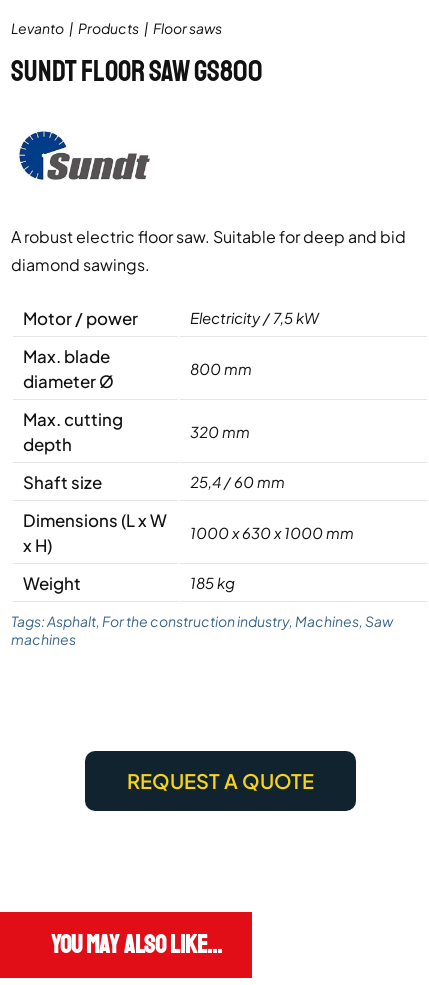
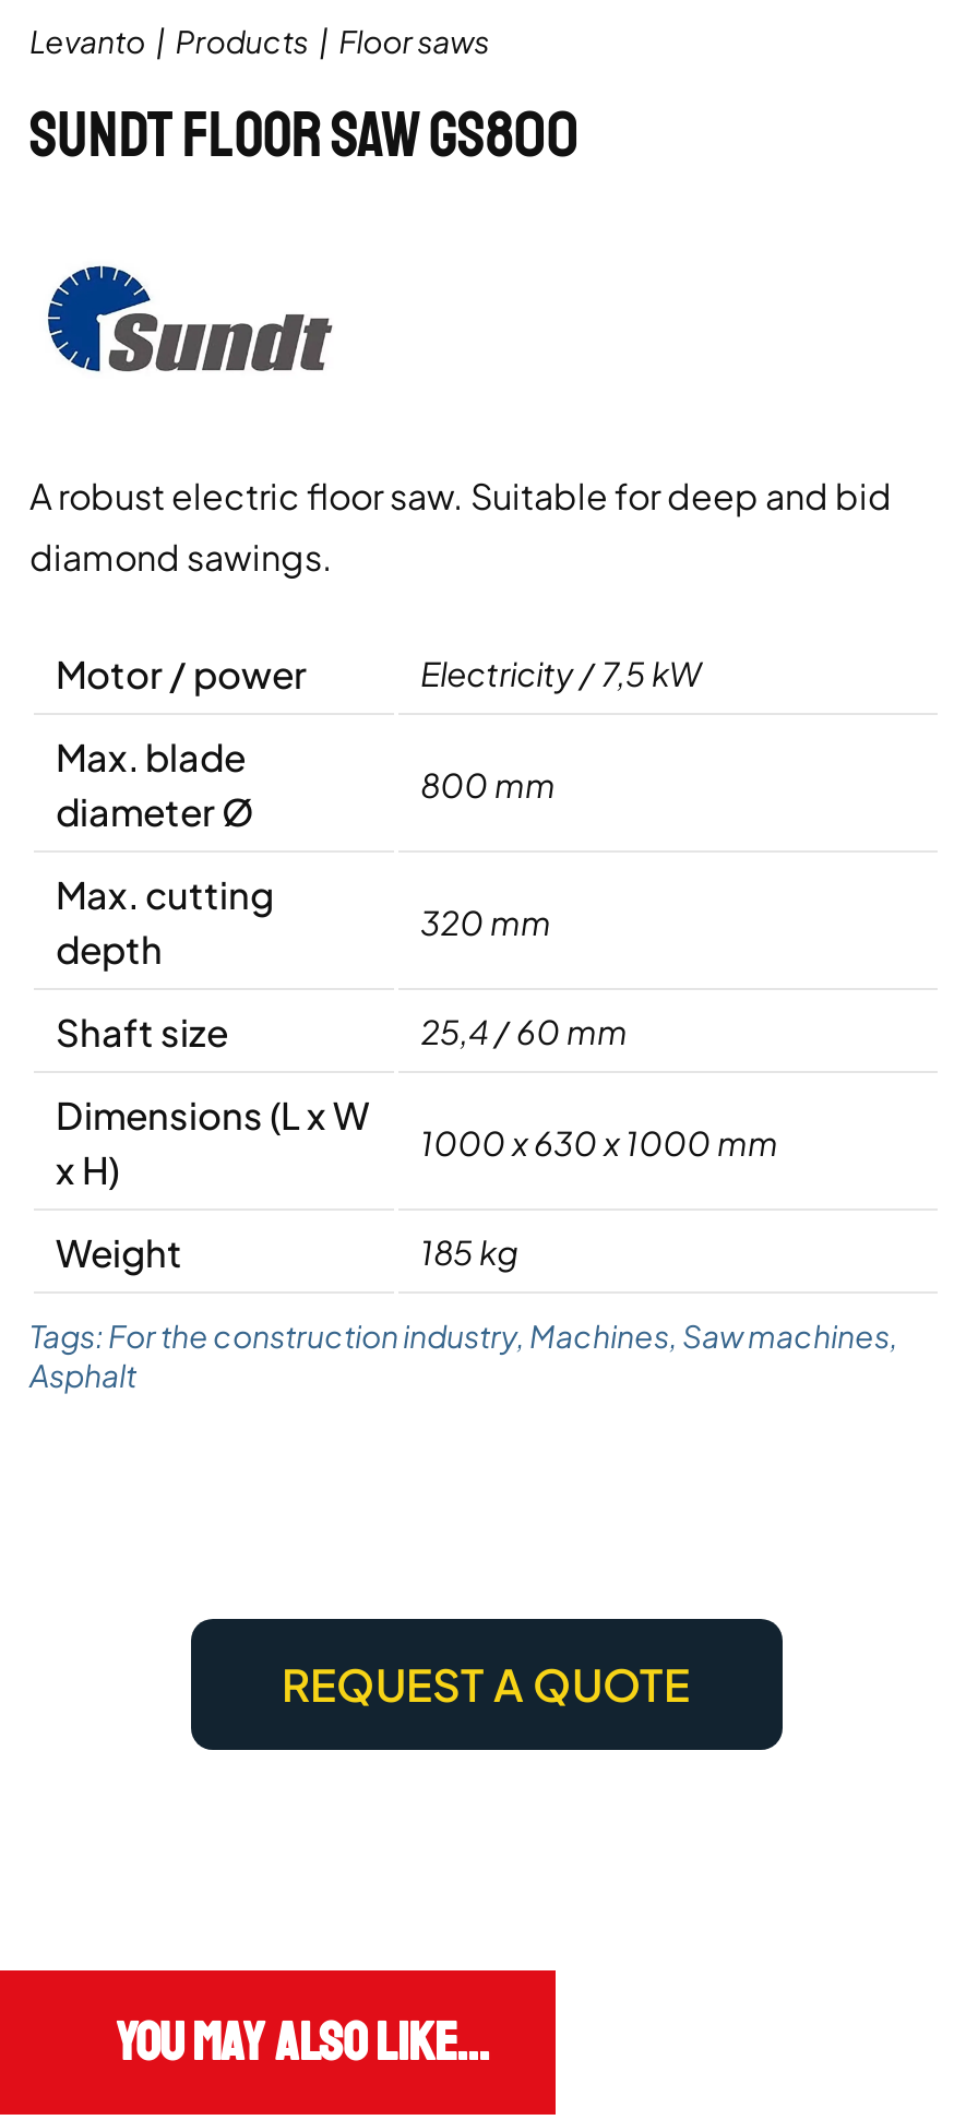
[11,612,393,648] Tags: Asphalt, For the construction industry, Machines, Saw | machines -> [29,1315,898,1394] Tags: For the construction industry, Machines, Saw machines, | Asphalt

